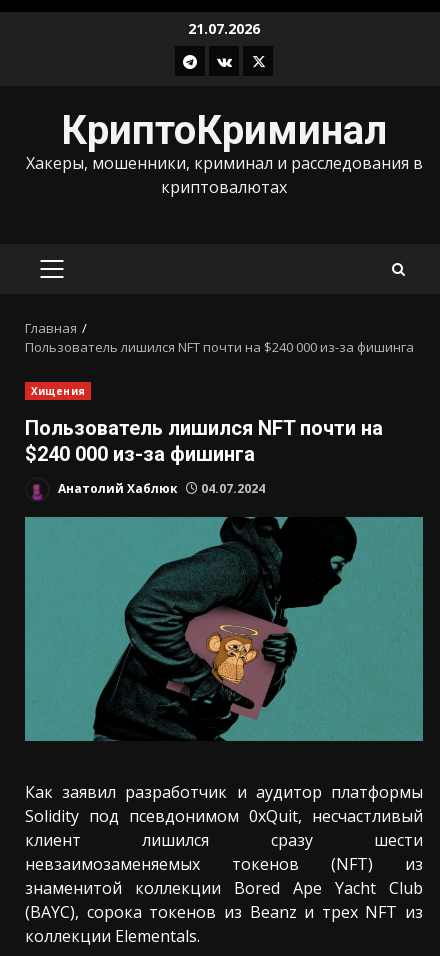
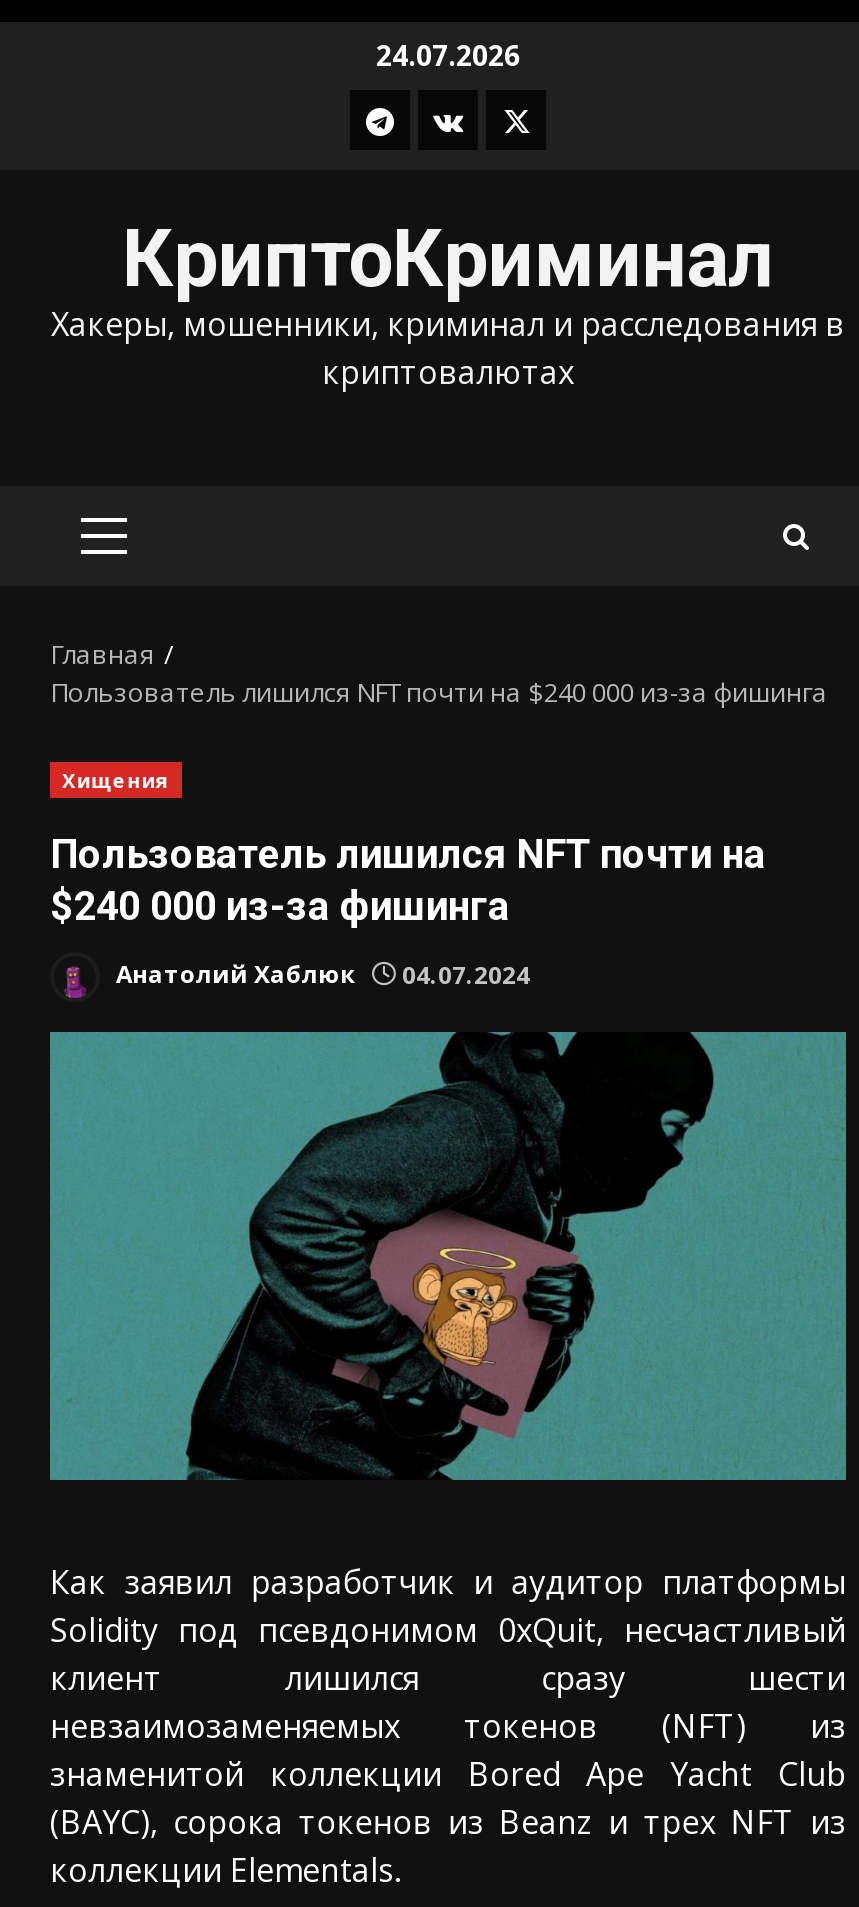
[188,19,260,38] 21.07.2026 -> [376,36,520,74] 24.07.2026

